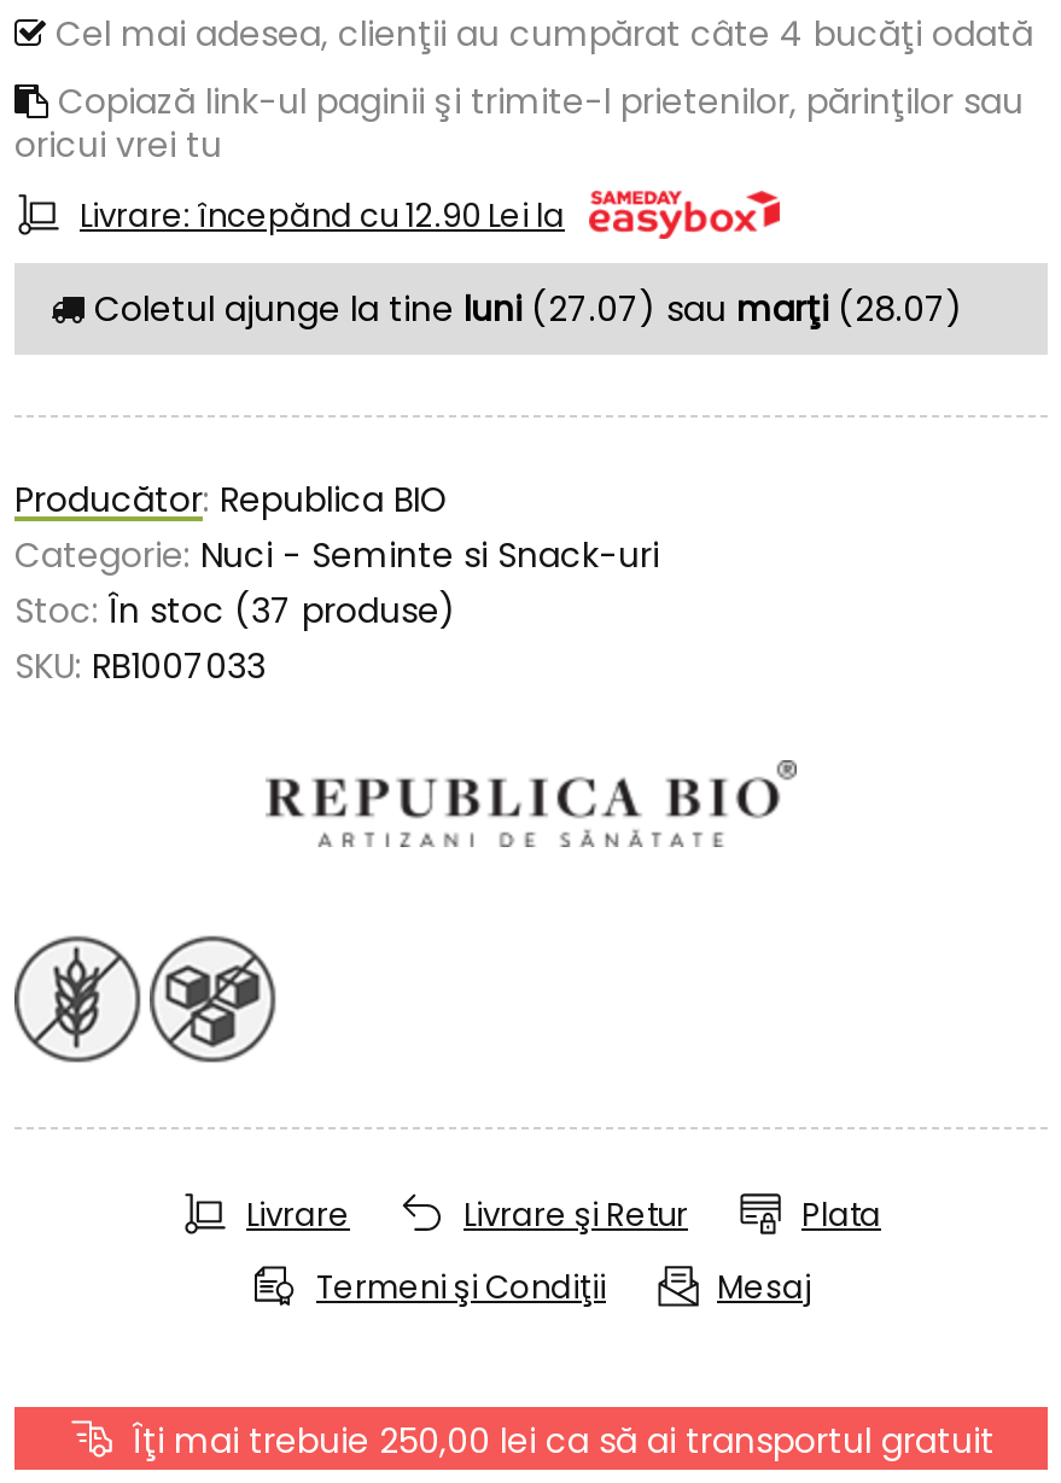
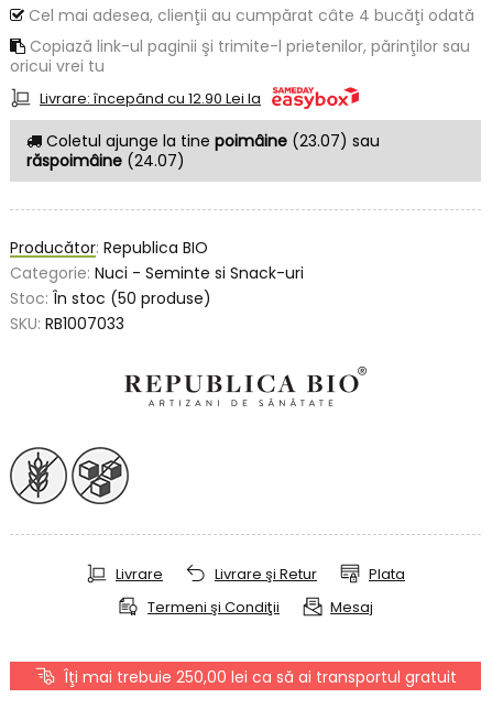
[84,285,963,334] Coletul ajunge la tine luni (27.07) sau marţi (28.07) -> [26,130,380,172] Coletul ajunge la tine poimâine (23.07) sau | răspoimâine (24.07)
[14,587,456,635] Stoc: În stoc (37 produse) -> [10,288,211,310] Stoc: În stoc (50 produse)

